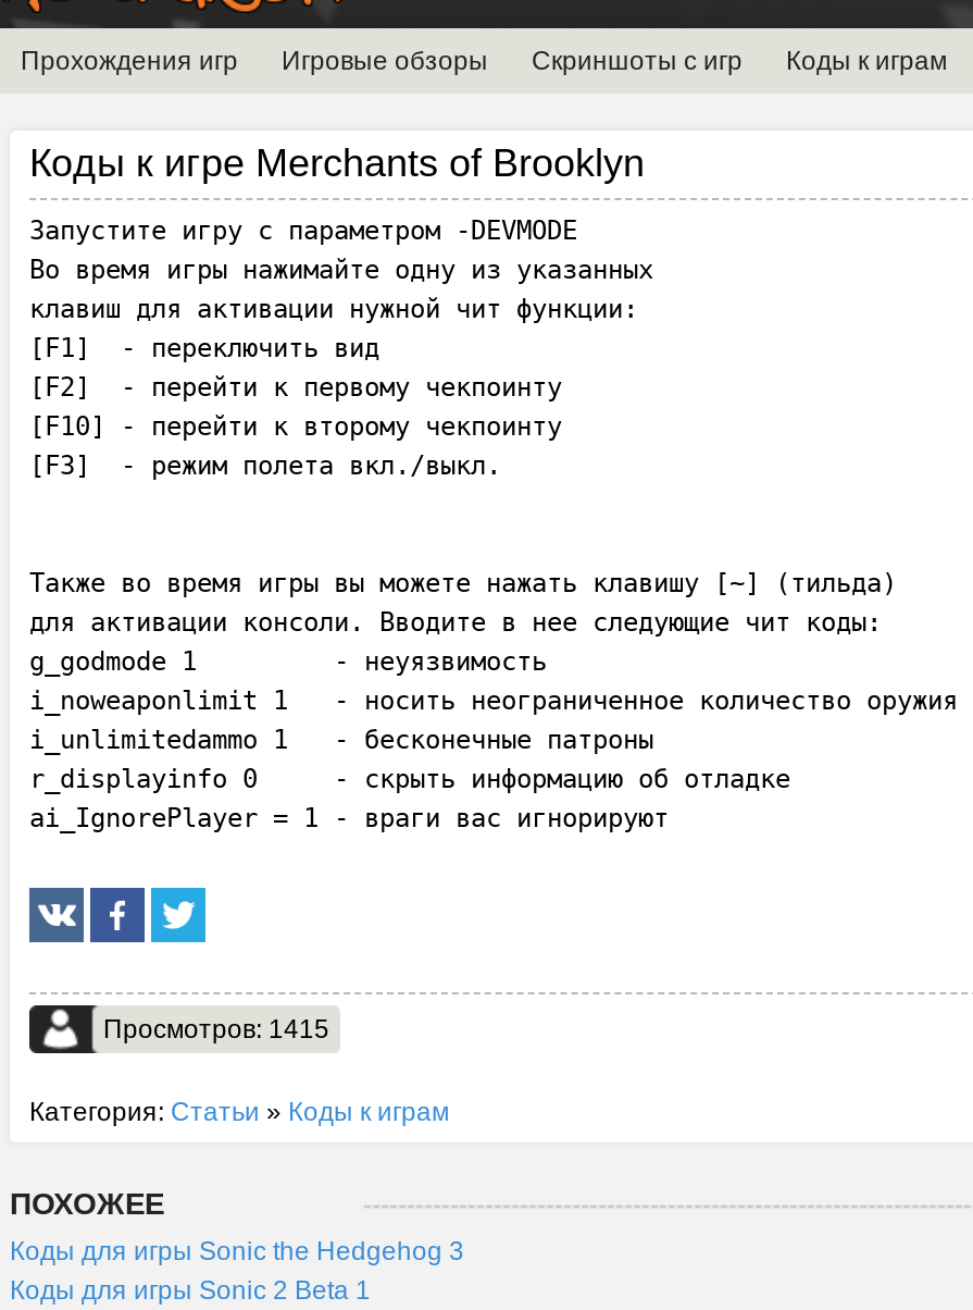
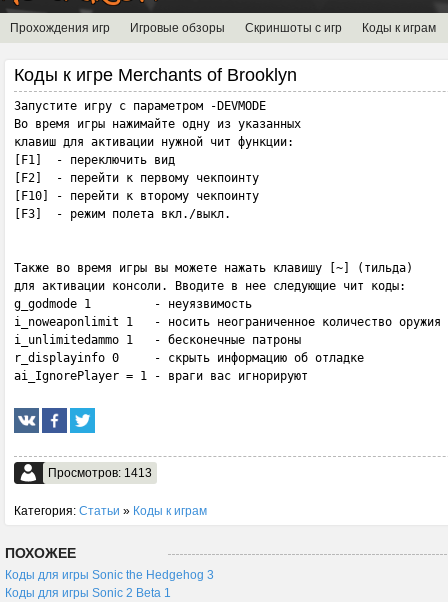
[103,1014,329,1045] Просмотров: 1415 -> [48,466,152,480] Просмотров: 1413

